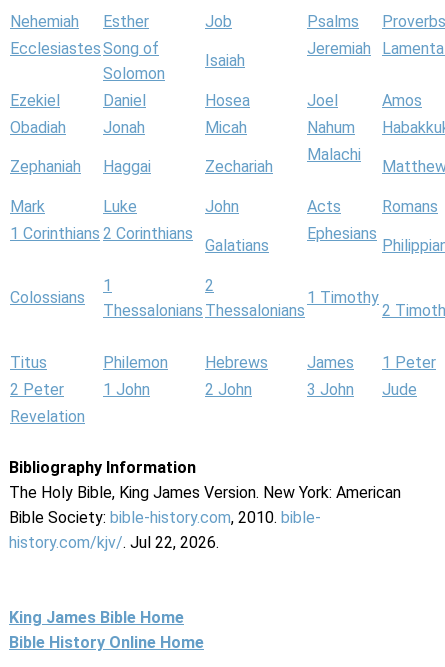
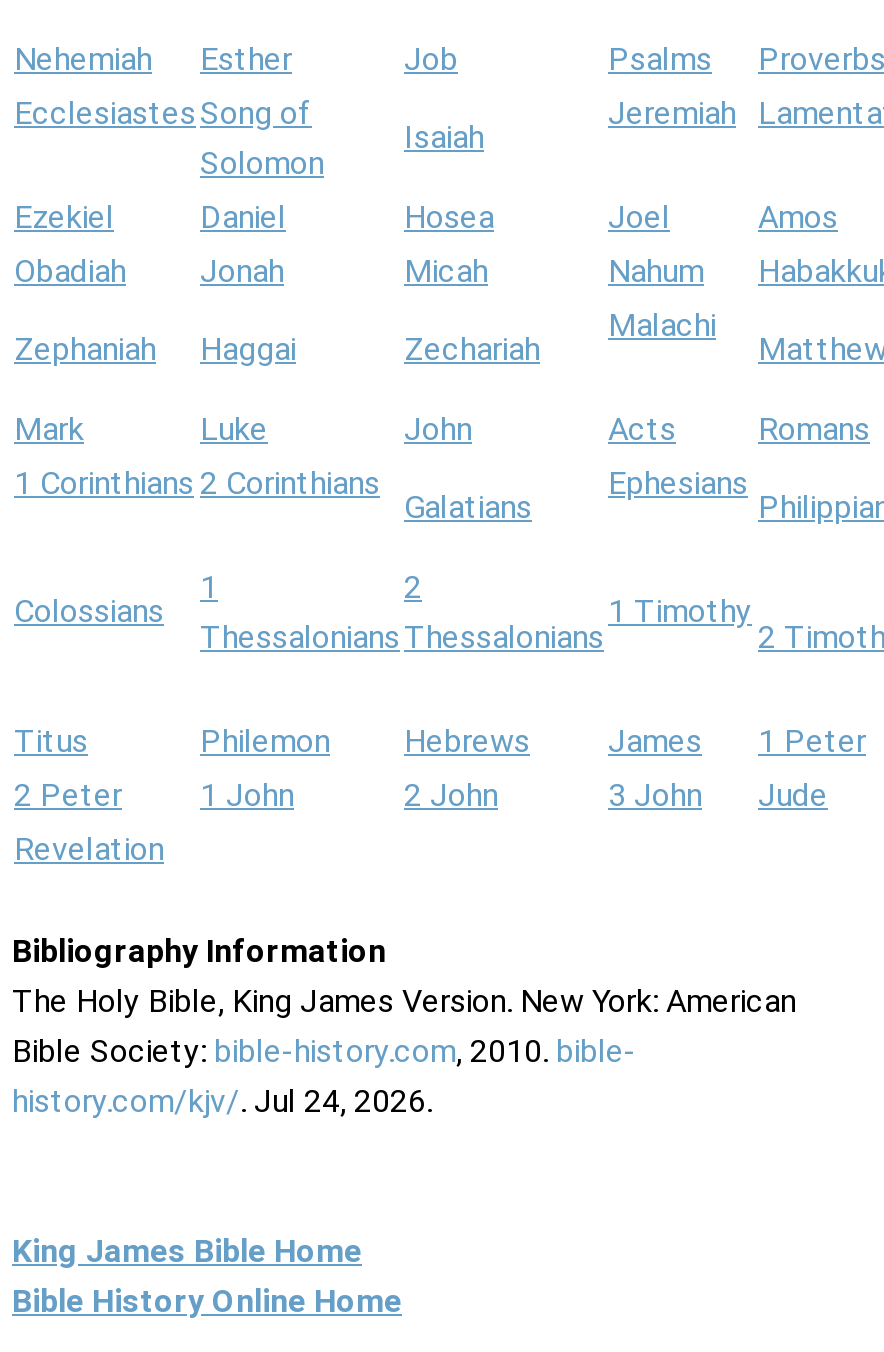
[9,533,219,552] history.com/kjv/. Jul 22, 2026. -> [12,1083,432,1121] history.com/kjv/. Jul 24, 2026.

